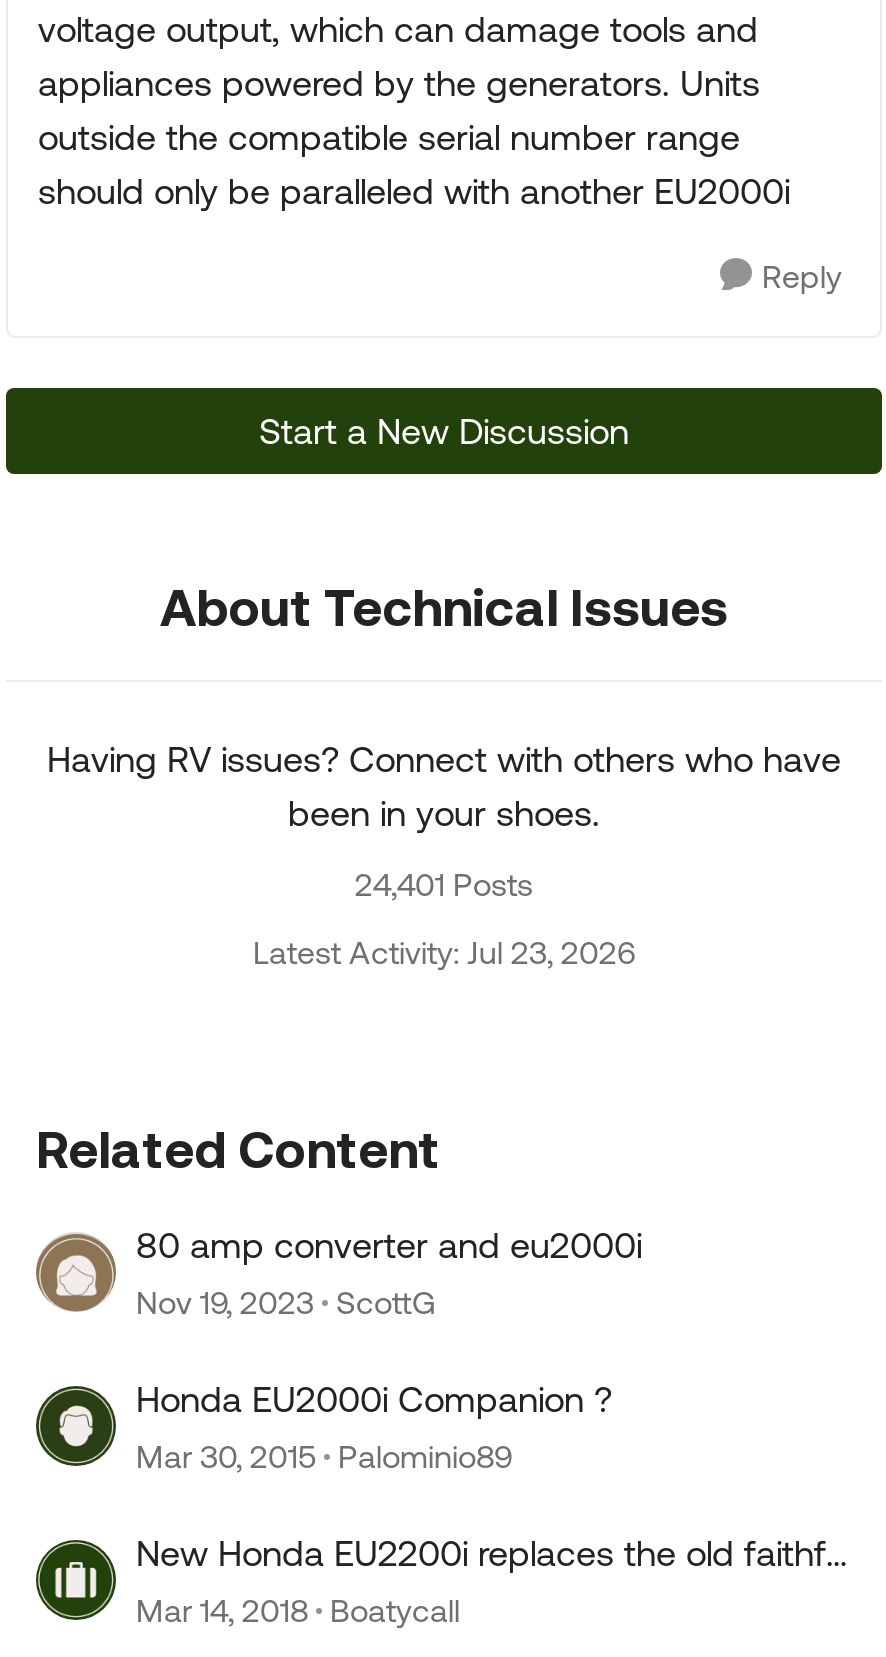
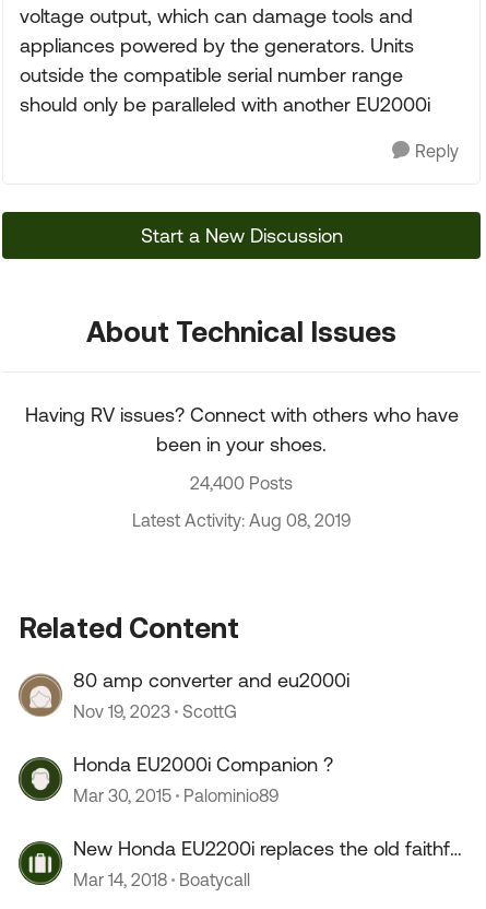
[355,866,533,902] 24,401 Posts -> [190,473,293,493] 24,400 Posts
[253,934,635,970] Latest Activity: Jul 23, 2026 -> [132,510,351,530] Latest Activity: Aug 08, 2019

